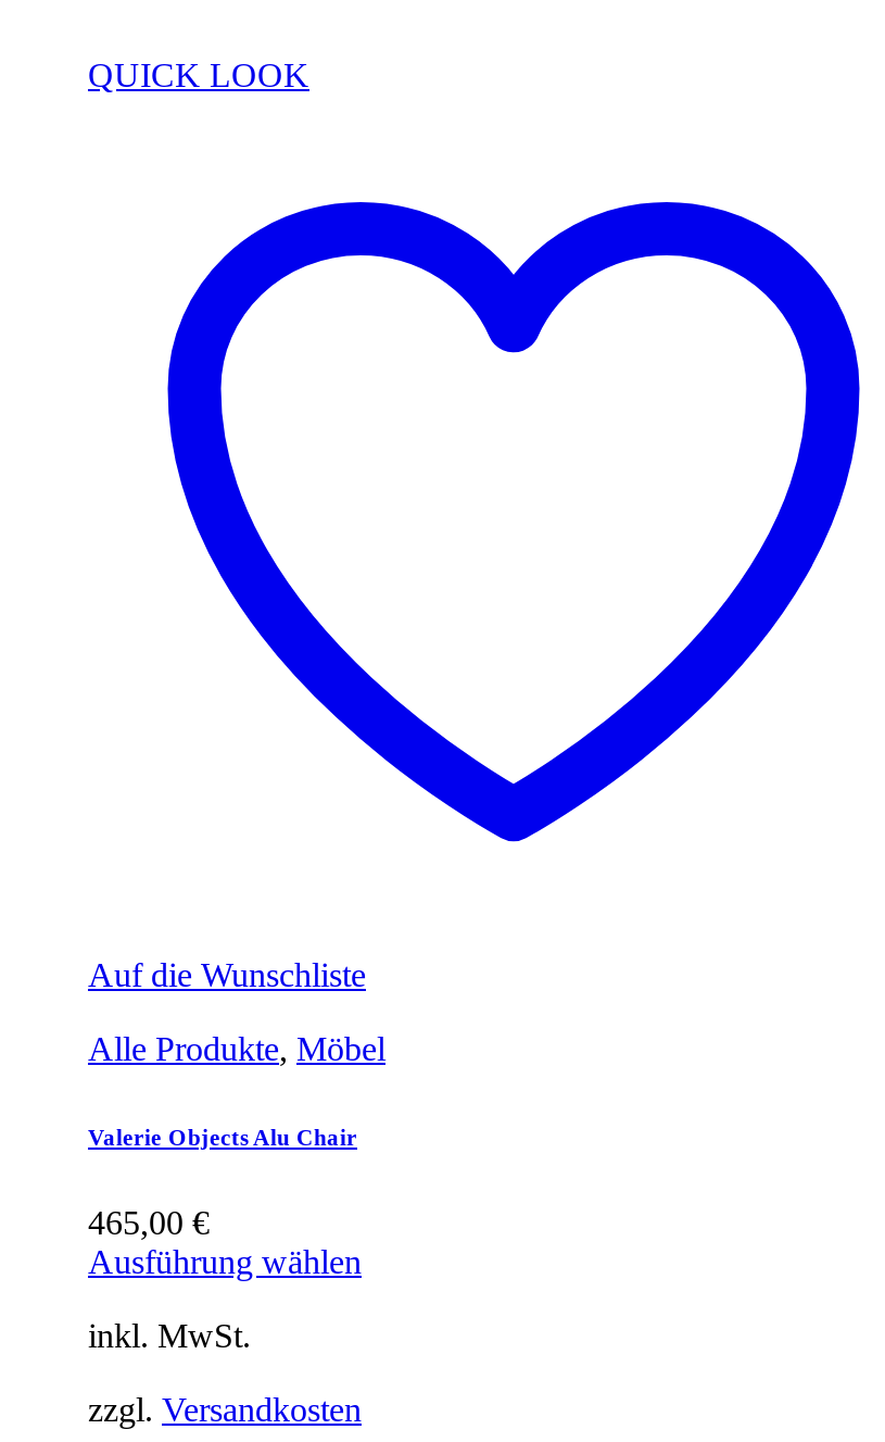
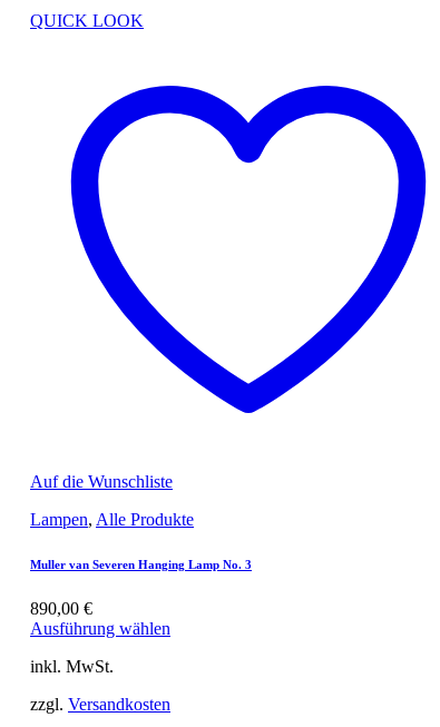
[88,1031,385,1068] Alle Produkte, Möbel -> [30,510,194,529] Lampen, Alle Produkte
[88,1124,357,1150] Valerie Objects Alu Chair -> [30,558,252,571] Muller van Severen Hanging Lamp No. 3
[88,1204,210,1241] 465,00 € -> [30,599,92,618] 890,00 €

